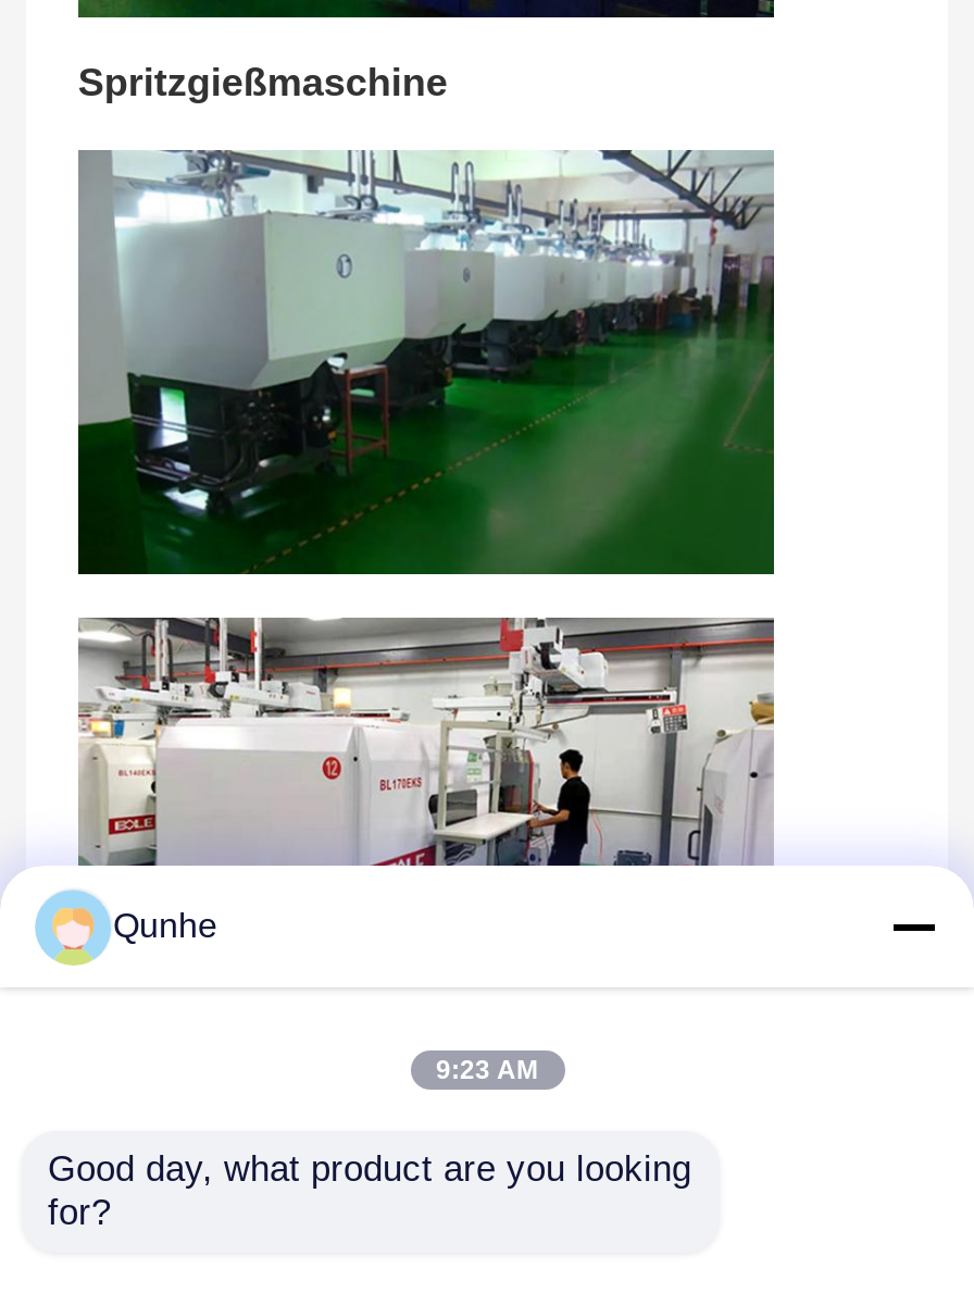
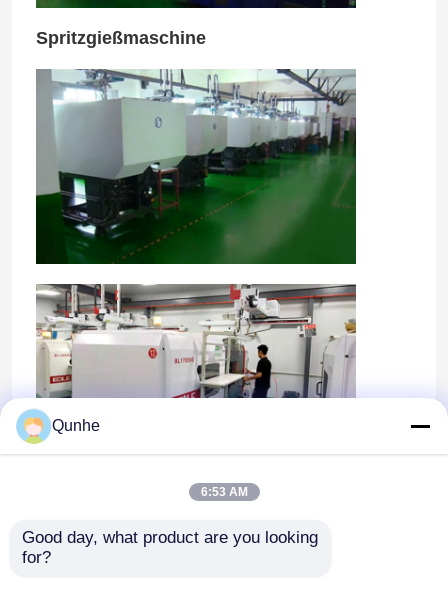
[436,1055,538,1085] 9:23 AM -> [200,485,247,499] 6:53 AM

